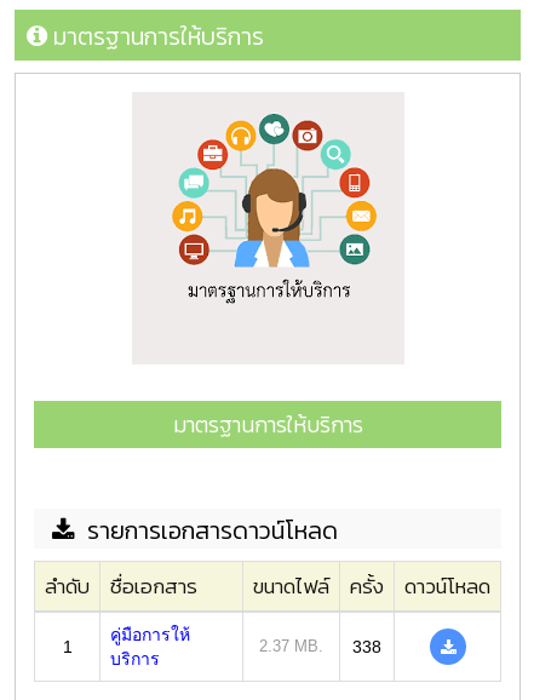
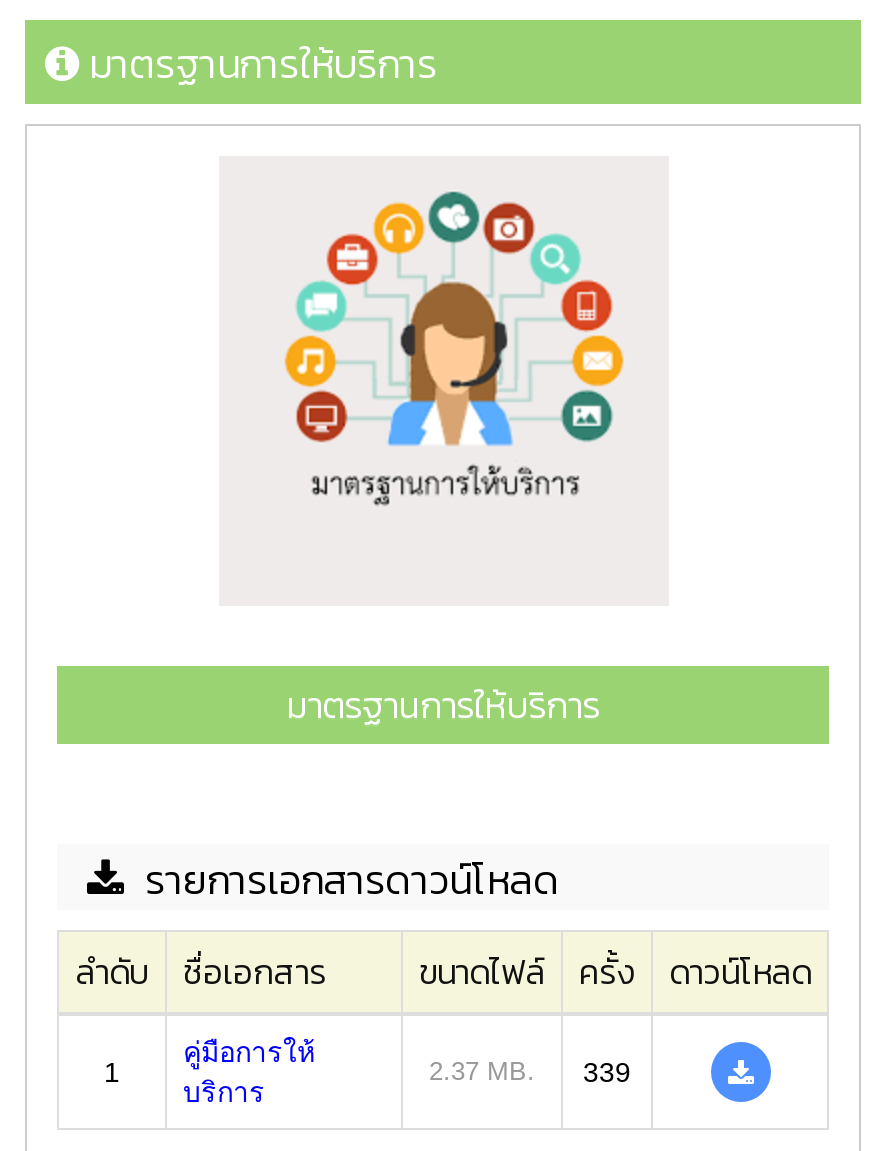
[259,636,381,656] 2.37 MB. 338 -> [429,1055,631,1087] 2.37 MB. 339

